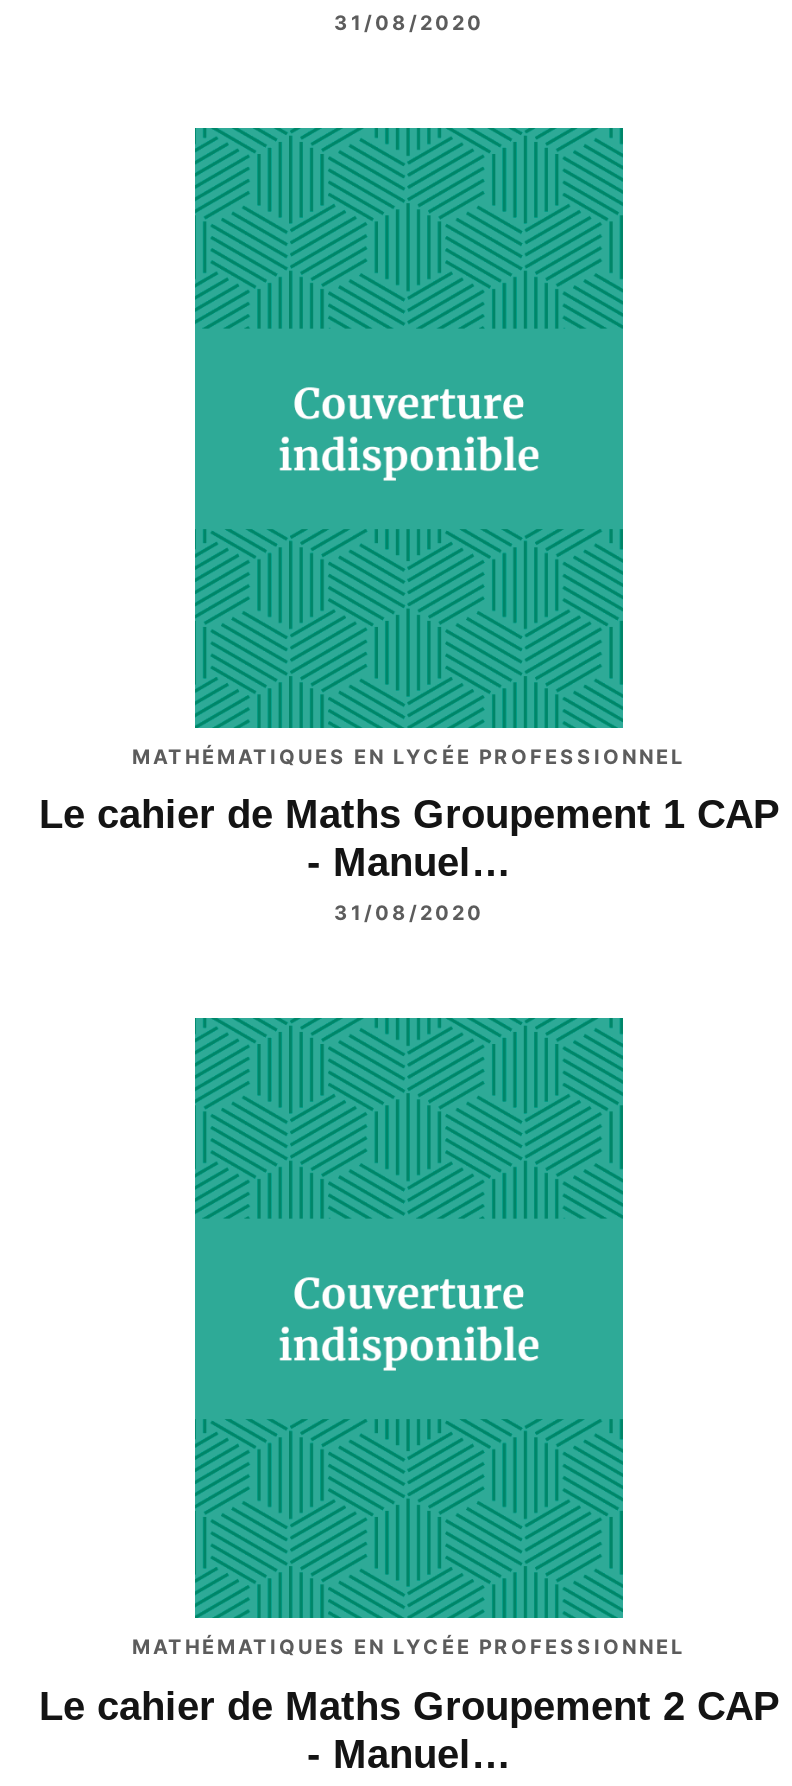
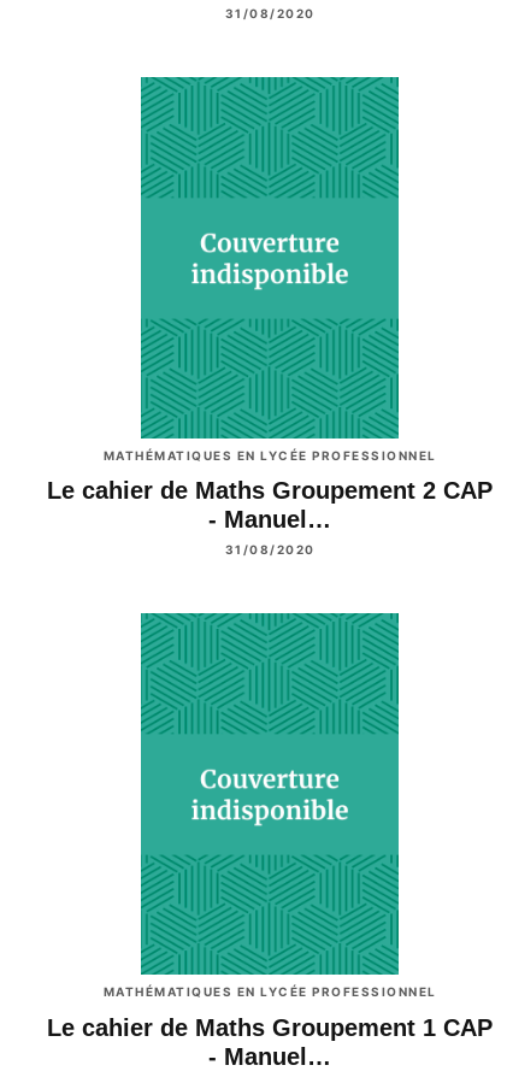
moved [39,793,779,837] -> [47,1014,493,1040]: Le cahier de Maths Groupement 1 CAP
moved [39,1683,779,1727] -> [47,478,493,504]: Le cahier de Maths Groupement 2 CAP

